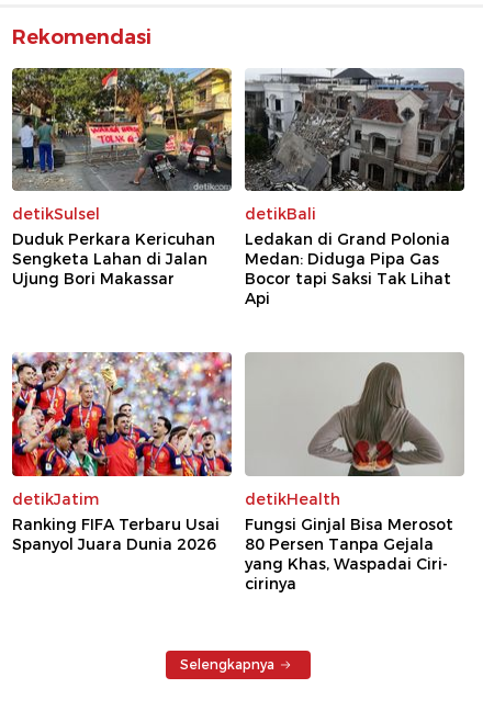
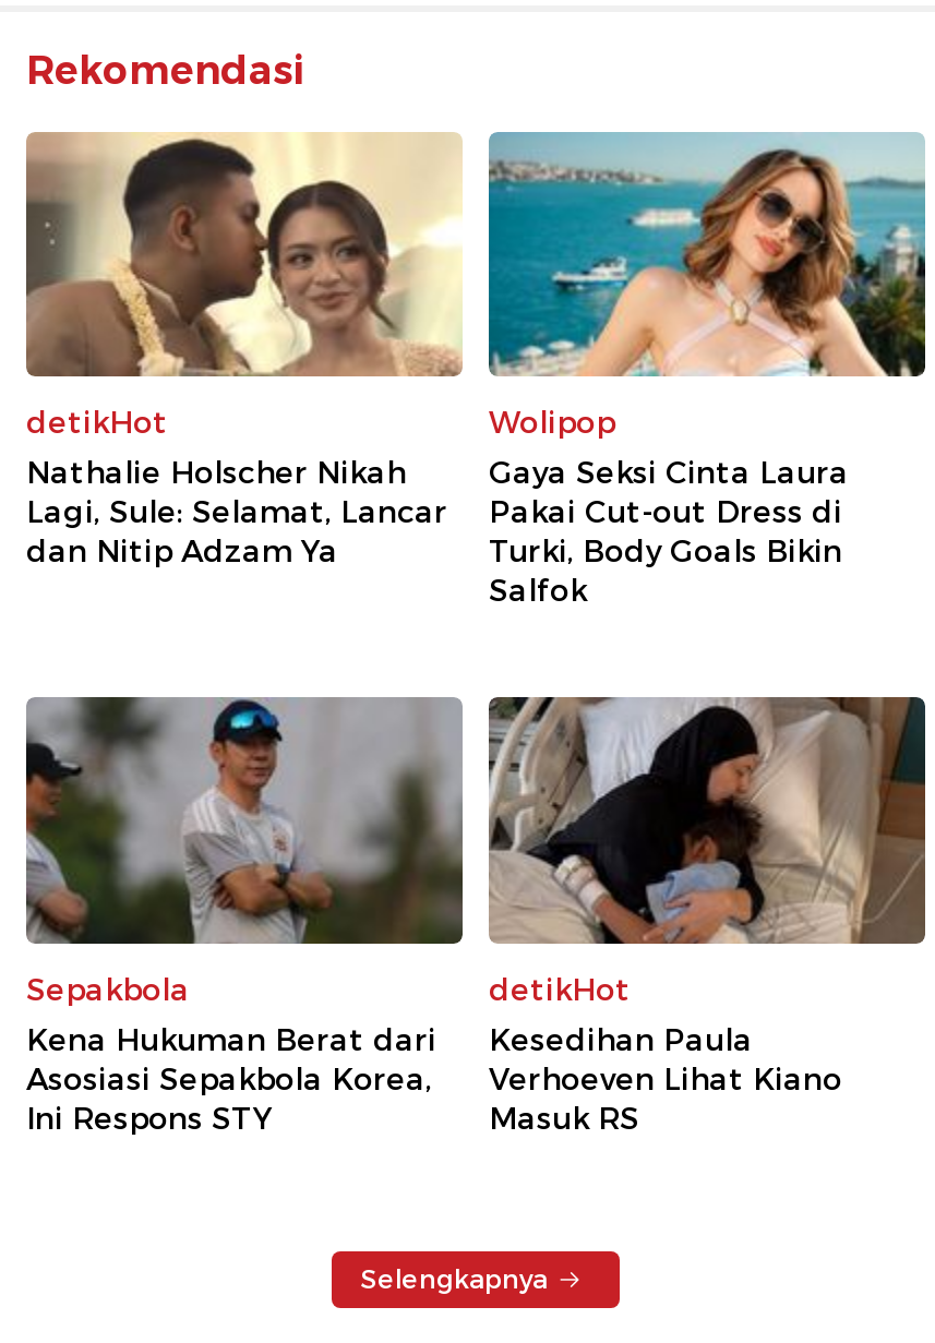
[11,67,233,289] [image] | detikSulsel | Duduk Perkara Kericuhan | Sengketa Lahan di Jalan | Ujung Bori Makassar -> [26,132,463,571] [image] | detikHot | Nathalie Holscher Nikah | Lagi, Sule: Selamat, Lancar | dan Nitip Adzam Ya
[244,68,465,308] [image] | detikBali | Ledakan di Grand Polonia | Medan: Diduga Pipa Gas | Bocor tapi Saksi Tak Lihat | Api -> [487,132,925,610] [image] | Wolipop | Gaya Seksi Cinta Laura | Pakai Cut-out Dress di | Turki, Body Goals Bikin | Salfok
[11,352,232,554] [image] | detikJatim | Ranking FIFA Terbaru Usai | Spanyol Juara Dunia 2026 -> [24,695,465,1137] [image] | Sepakbola | Kena Hukuman Berat dari | Asosiasi Sepakbola Korea, | Ini Respons STY
[245,352,463,593] [image] | detikHealth | Fungsi Ginjal Bisa Merosot | 80 Persen Tanpa Gejala | yang Khas, Waspadai Ciri- | cirinya -> [489,697,925,1137] [image] | detikHot | Kesedihan Paula | Verhoeven Lihat Kiano | Masuk RS

